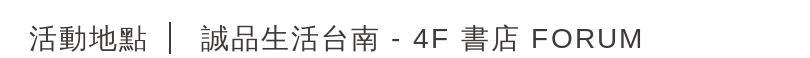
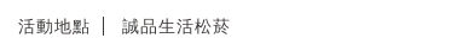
[201,22,645,54] 誠品生活台南 - 4F 書店 FORUM -> [122,17,231,36] 誠品生活松菸

